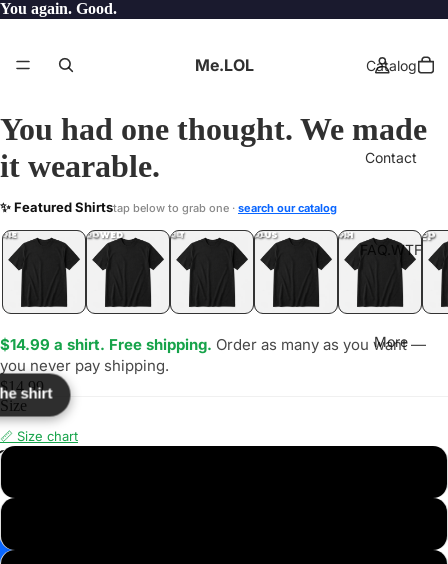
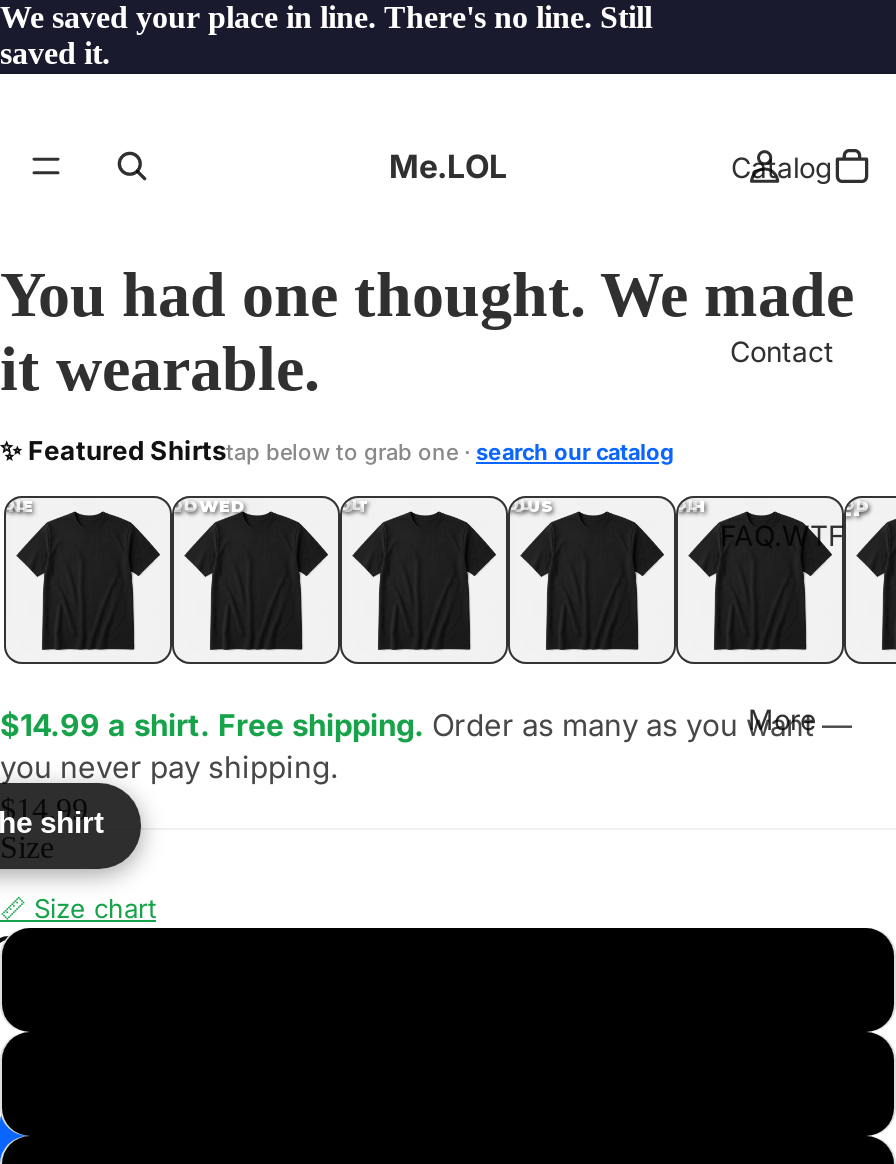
[0,0,117,17] You again. Good. -> [0,0,652,70] We saved your place in line. There's no line. Still | saved it.

